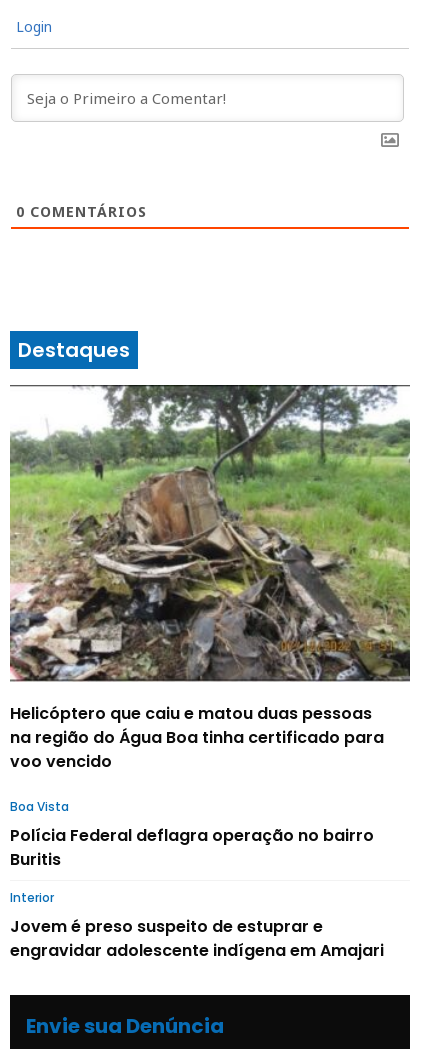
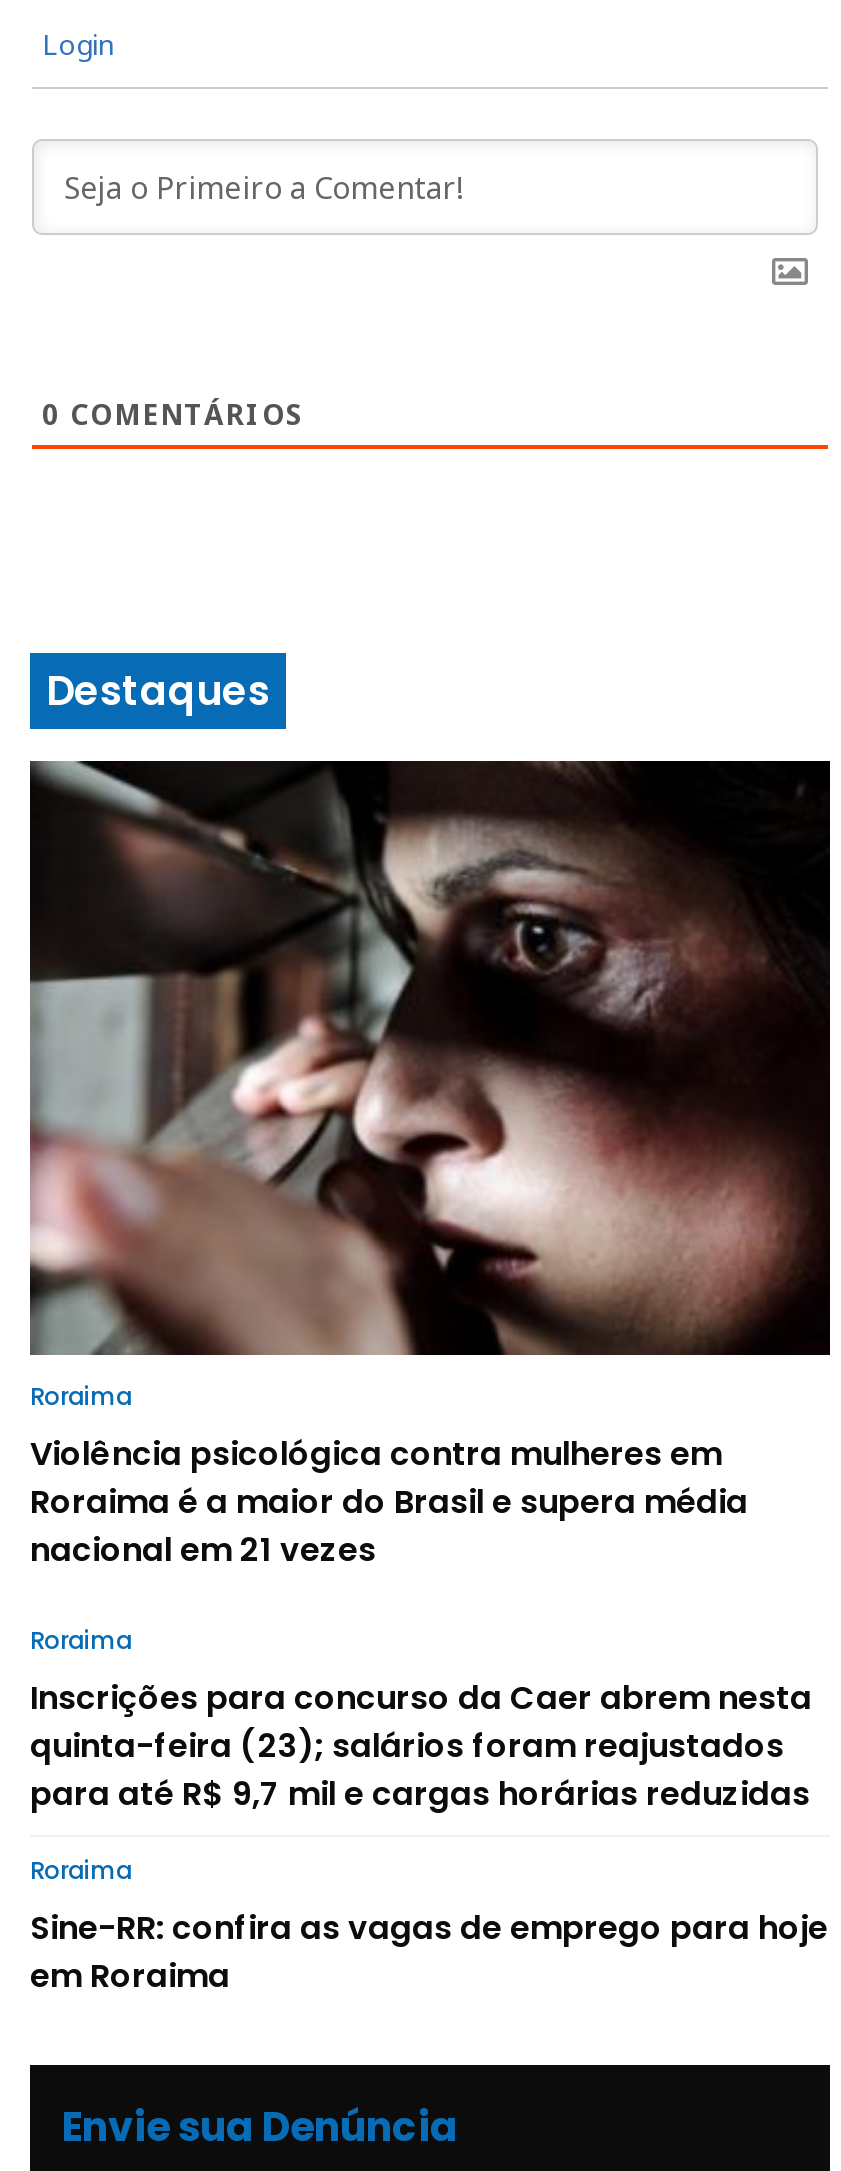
[9,384,411,772] [image] | Helicóptero que caiu e matou duas pessoas | na região do Água Boa tinha certificado para | voo vencido -> [28,761,832,1572] [image] | Roraima | Violência psicológica contra mulheres em | Roraima é a maior do Brasil e supera média | nacional em 21 vezes
[10,797,374,870] Boa Vista | Polícia Federal deflagra operação no bairro | Buritis -> [30,1622,812,1816] Roraima | Inscrições para concurso da Caer abrem nesta | quinta-feira (23); salários foram reajustados | para até R$ 9,7 mil e cargas horárias reduzidas
[10,888,384,961] Interior | Jovem é preso suspeito de estuprar e | engravidar adolescente indígena em Amajari -> [30,1852,828,1998] Roraima | Sine-RR: confira as vagas de emprego para hoje | em Roraima

